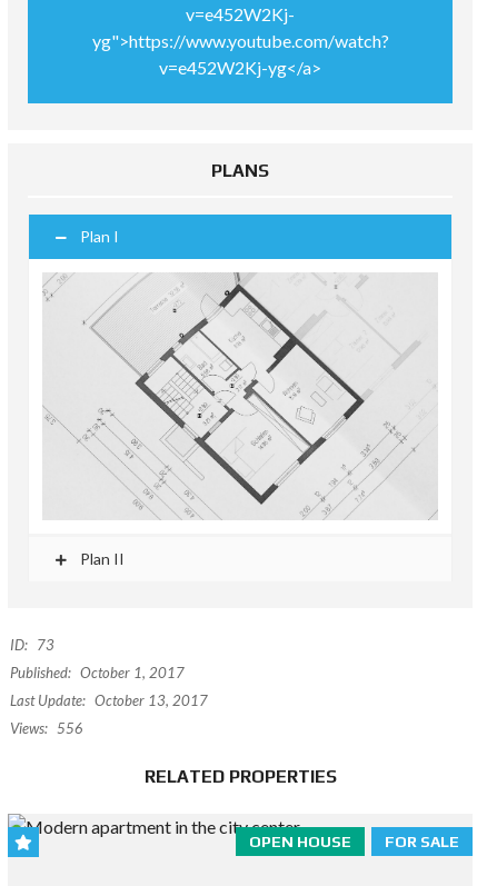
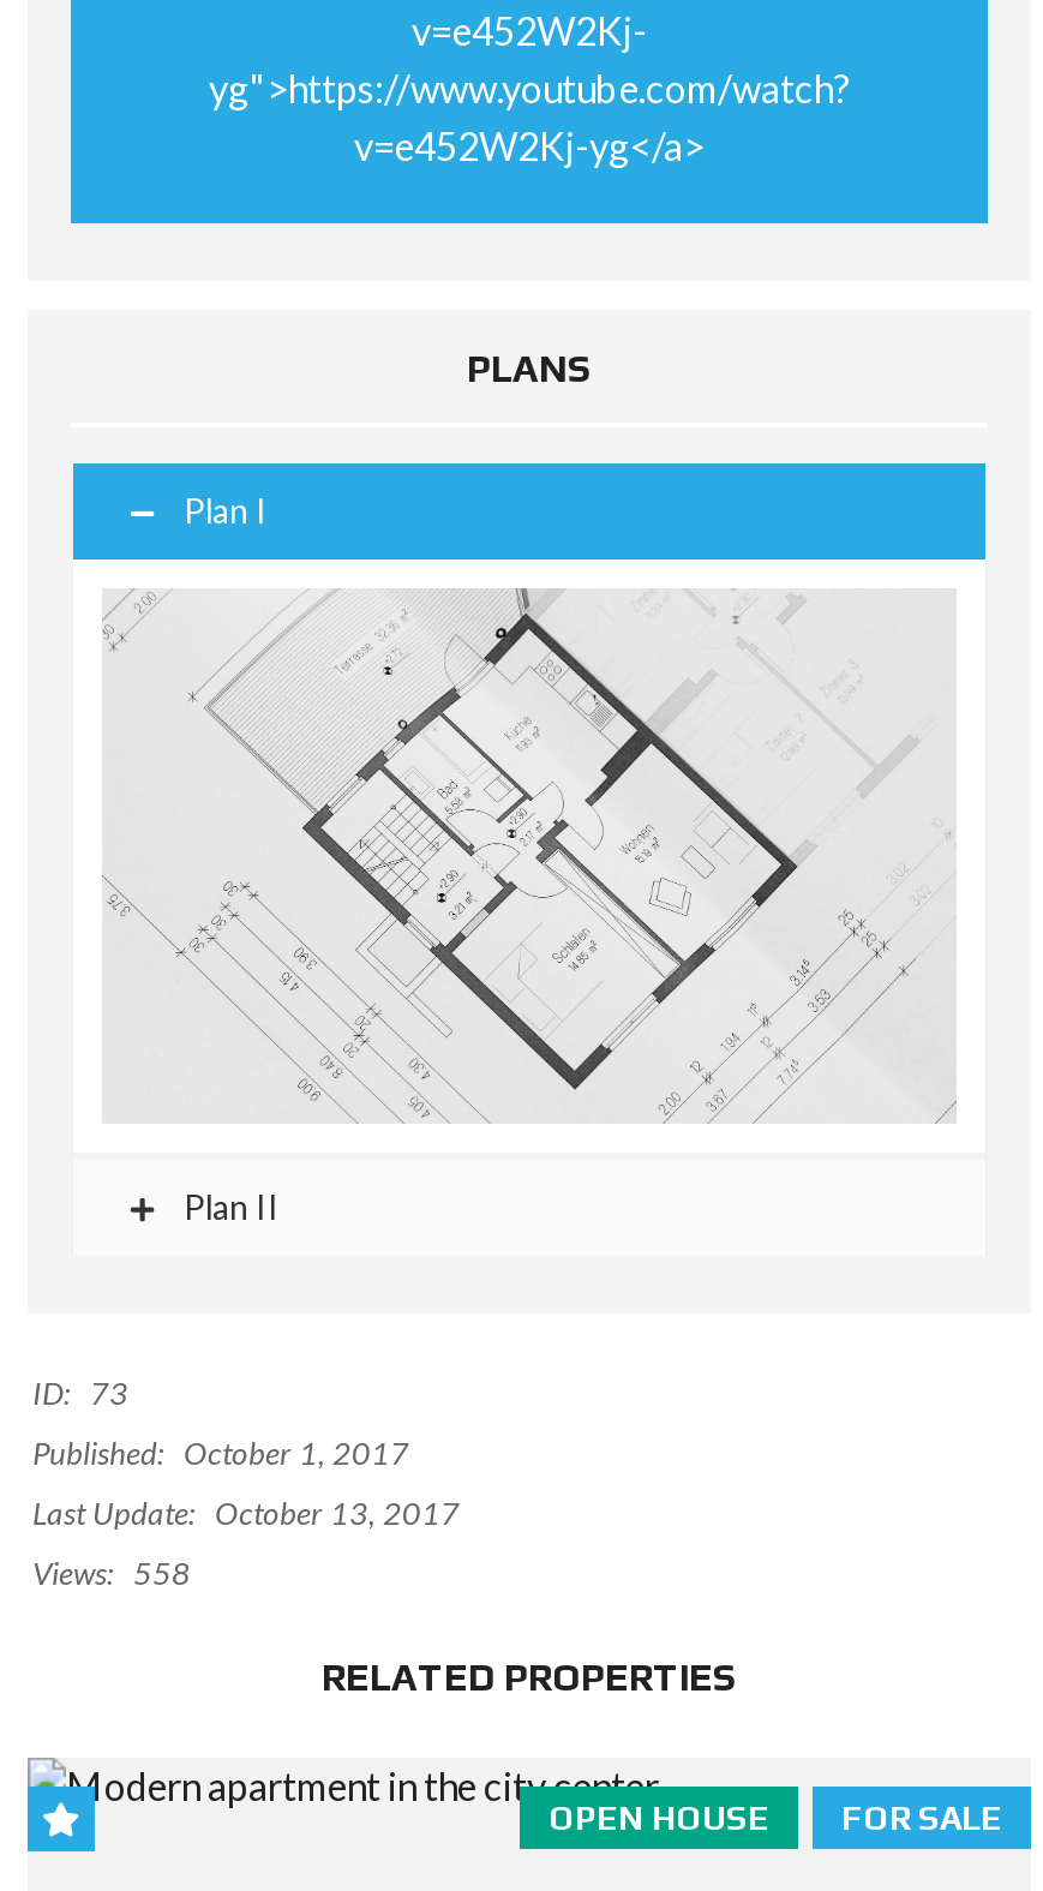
[10,719,83,737] Views: 556 -> [32,1553,191,1591] Views: 558

